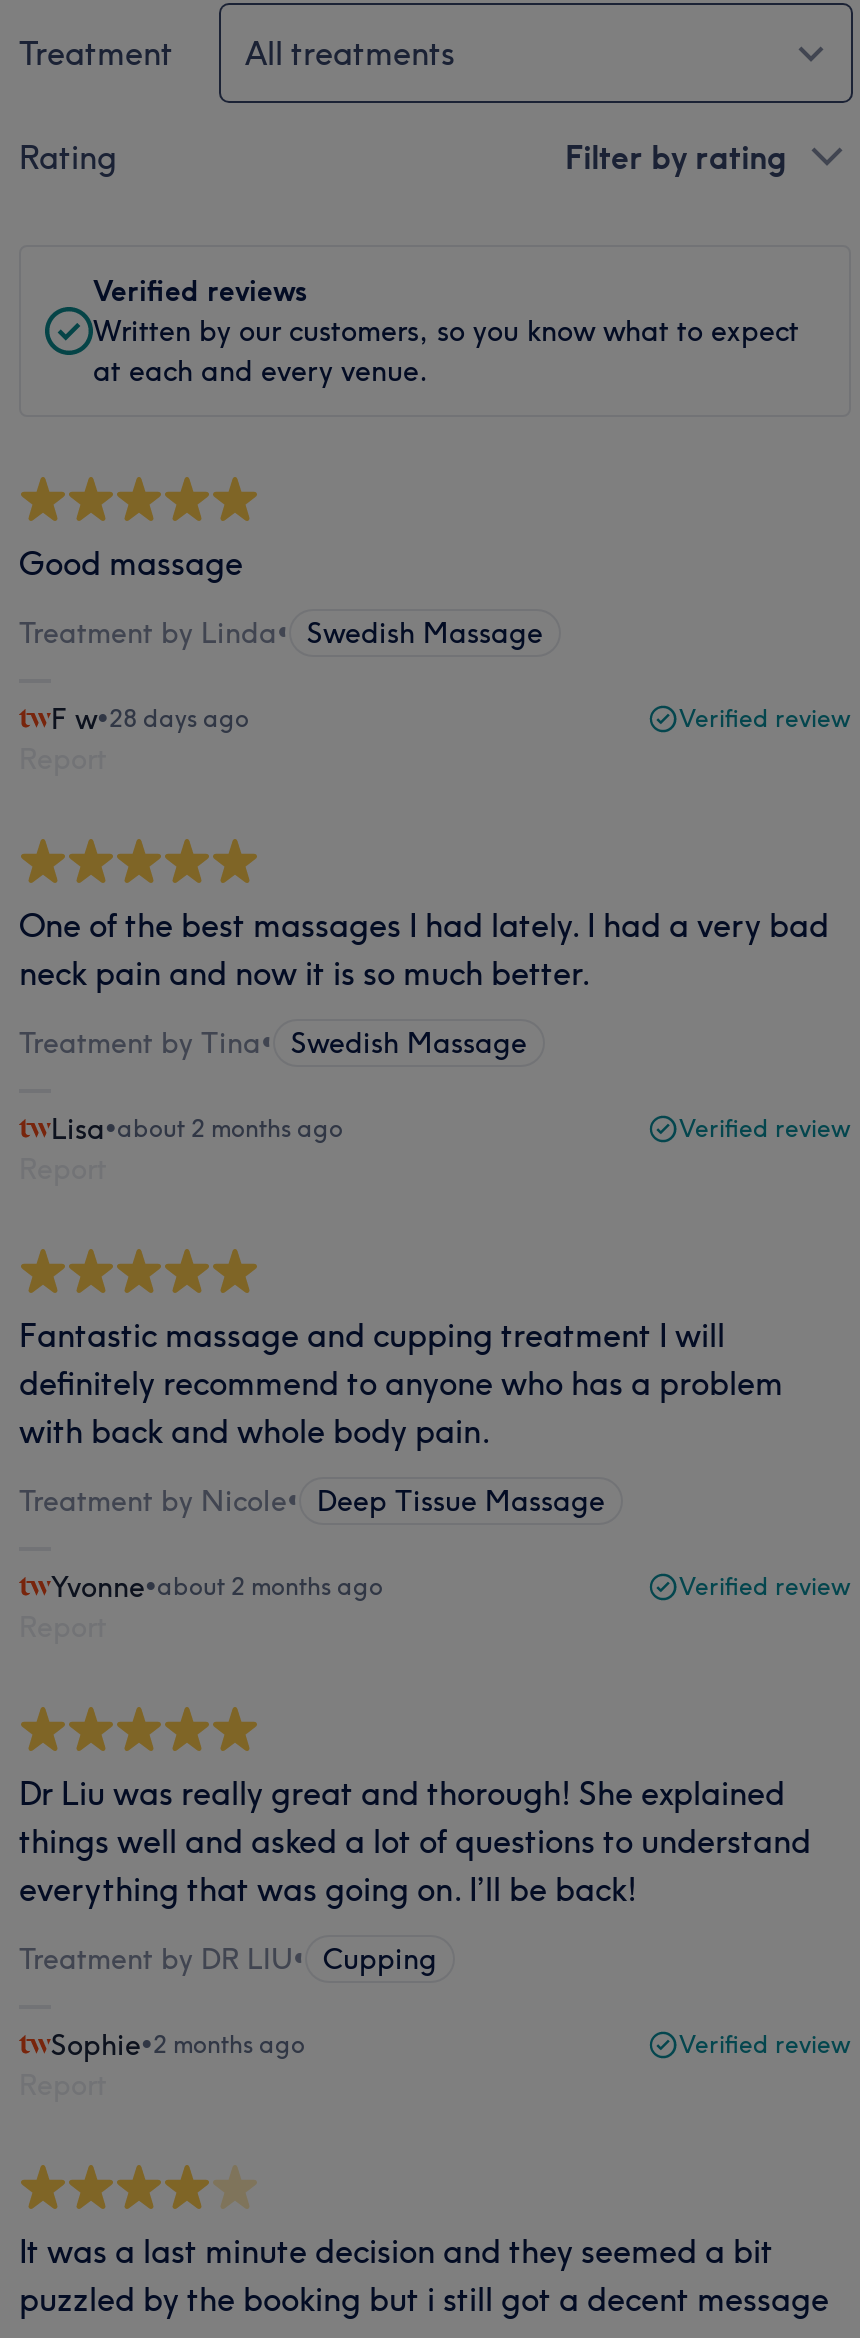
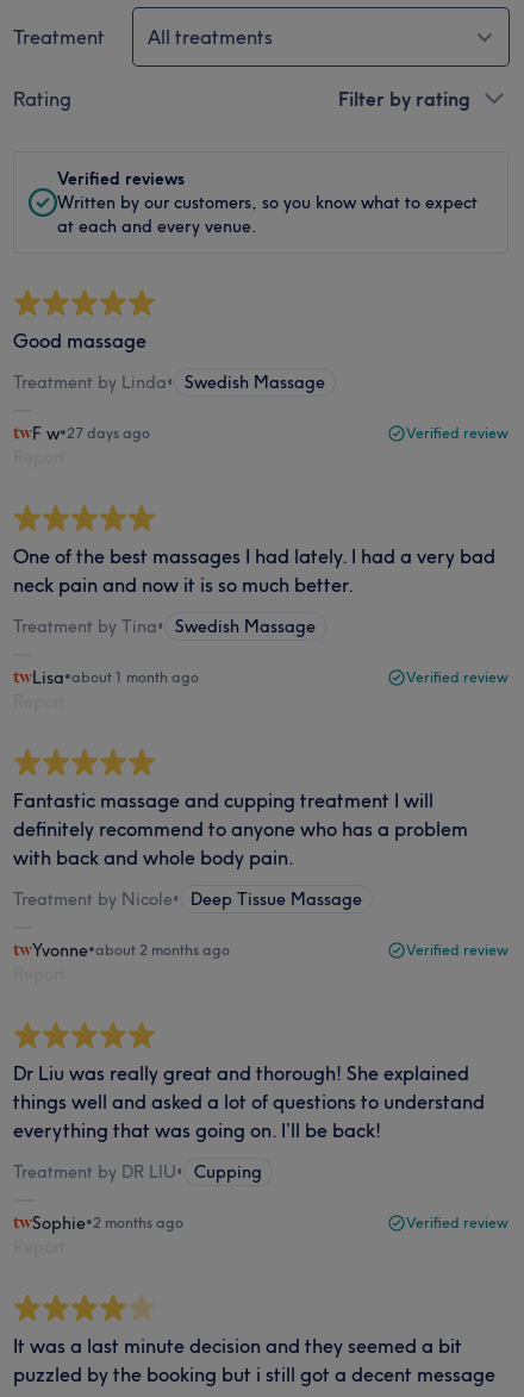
[51,701,249,737] F w•28 days ago -> [32,423,150,444] F w•27 days ago
[51,1111,343,1147] Lisa•about 2 months ago -> [32,667,199,688] Lisa•about 1 month ago

